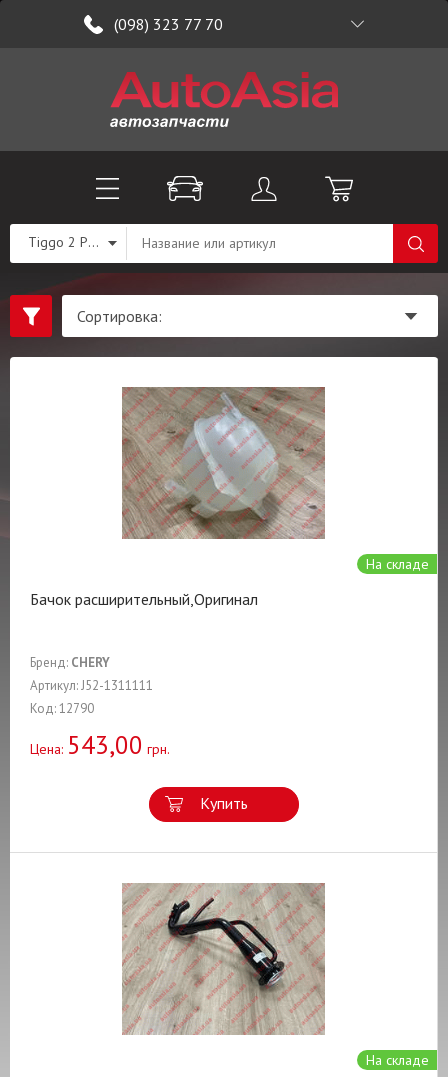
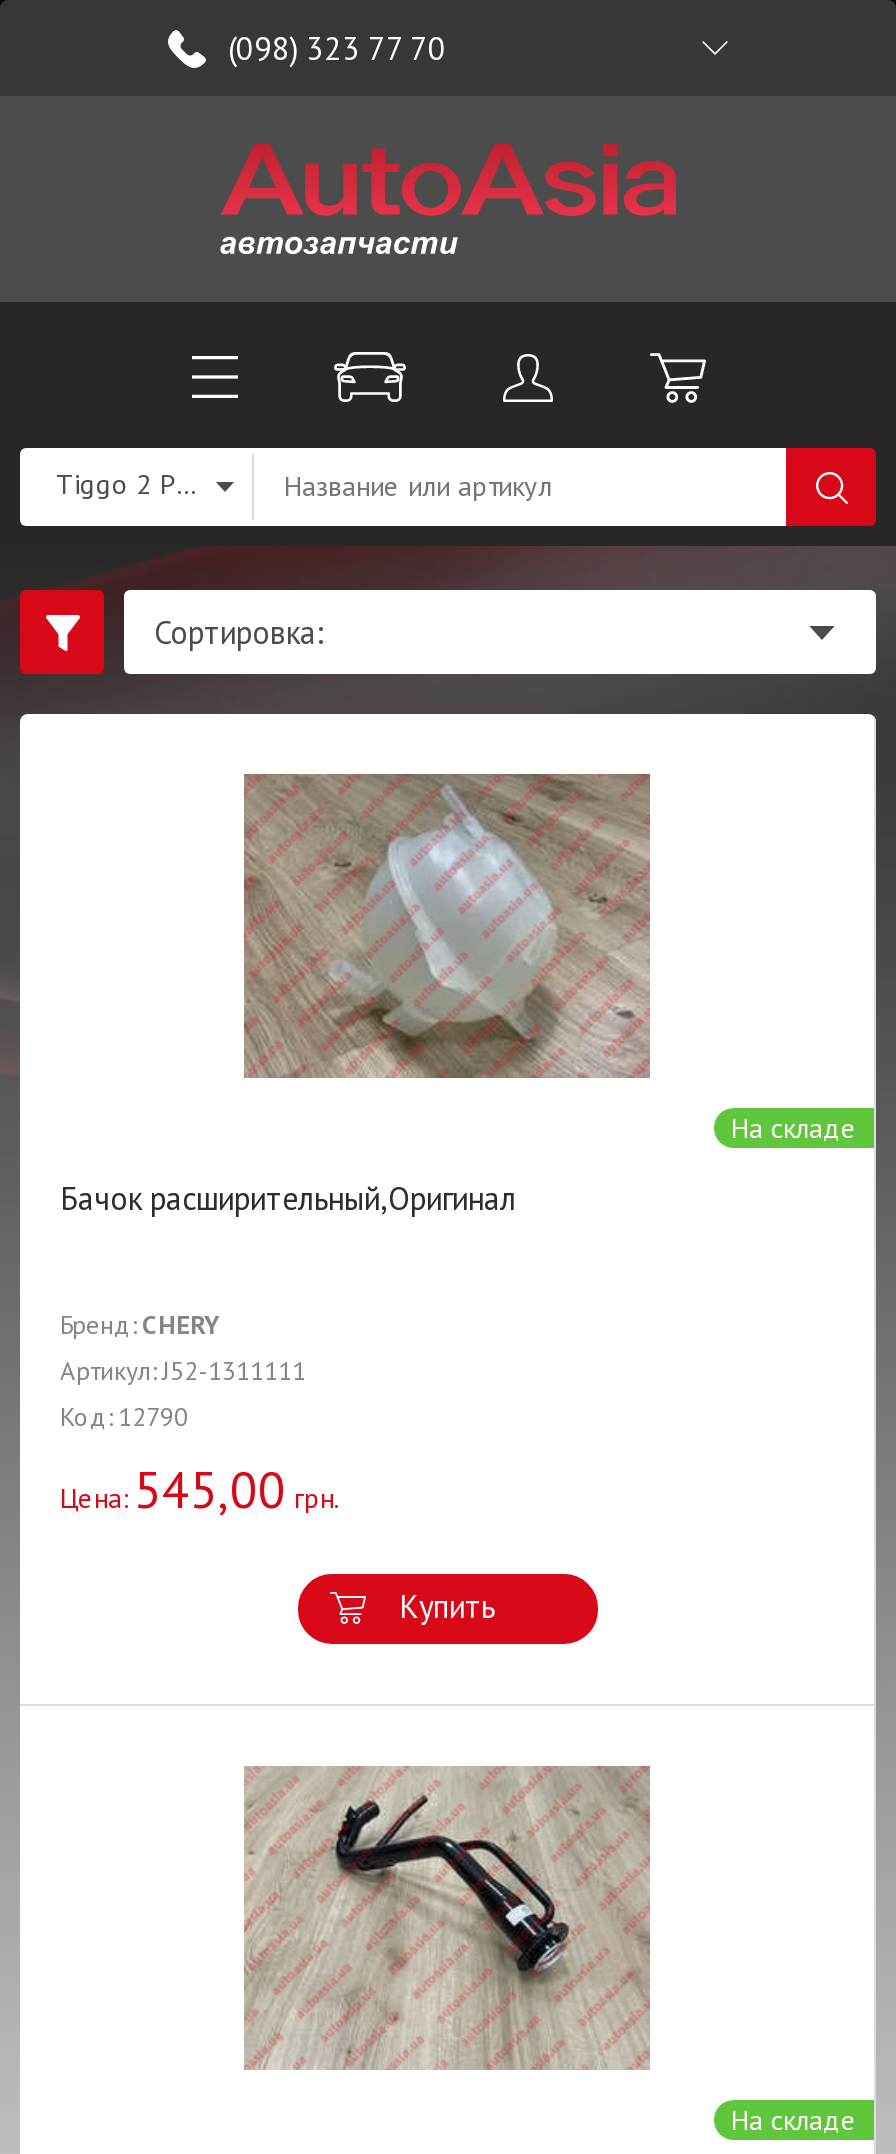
[30,729,170,761] Цена:543,00 грн. -> [60,1458,340,1522] Цена:545,00 грн.

